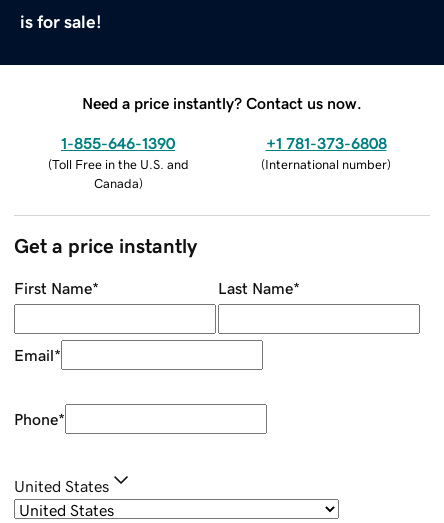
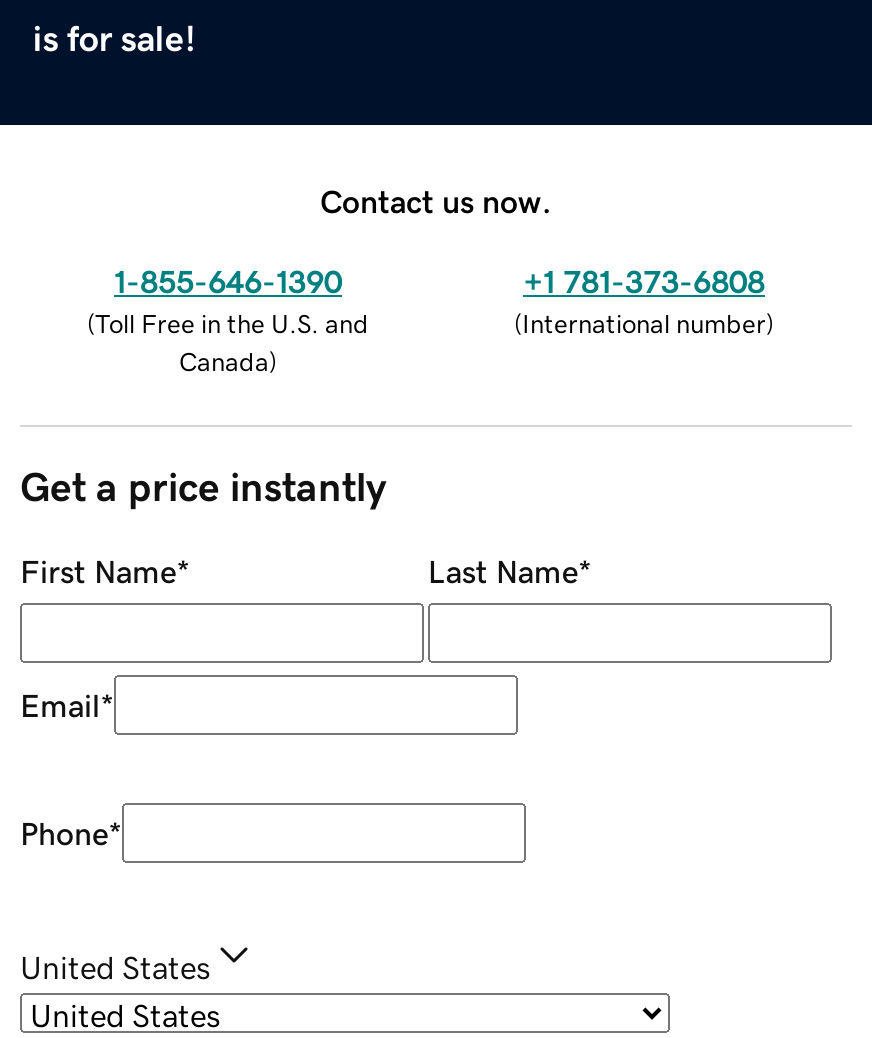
[82,95,362,111] Need a price instantly? Contact us now. -> [320,184,552,216] Contact us now.

